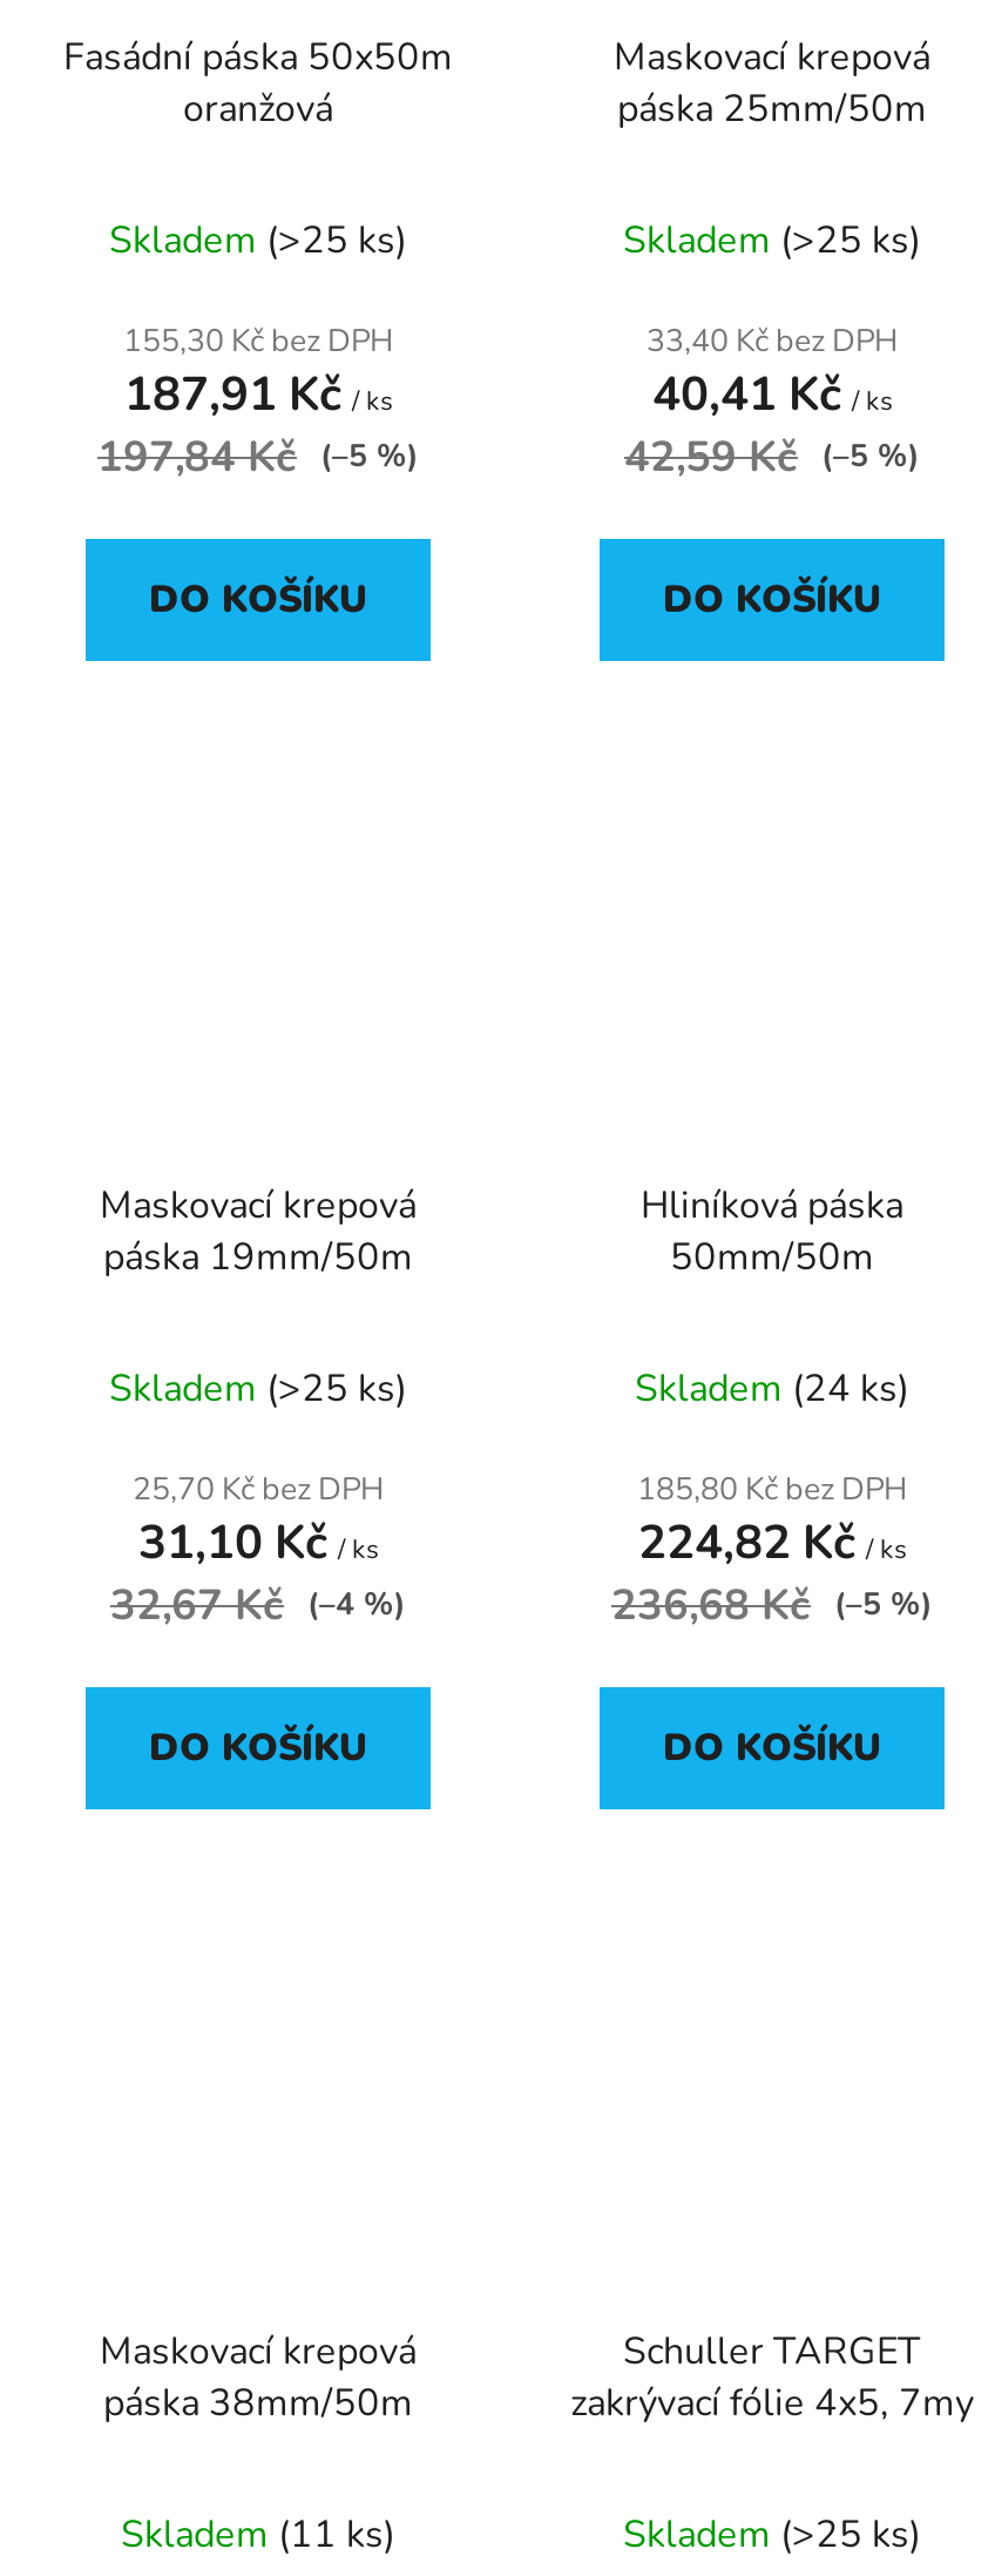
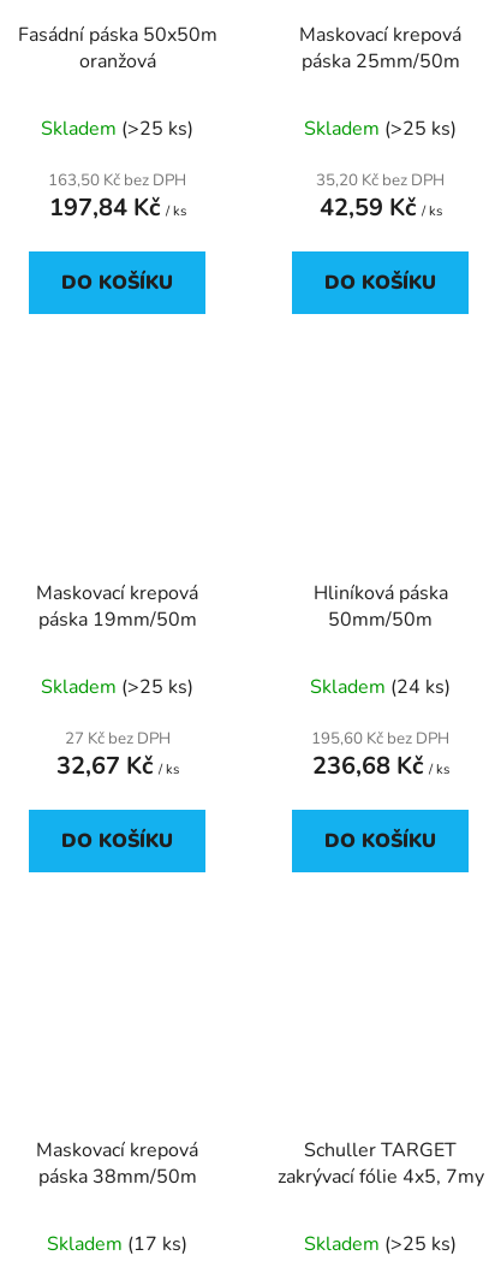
[97,321,419,485] 155,30 Kč bez DPH | 187,91 Kč / ks | 197,84 Kč (–5 %) -> [48,170,186,224] 163,50 Kč bez DPH | 197,84 Kč / ks
[624,321,920,485] 33,40 Kč bez DPH | 40,41 Kč / ks | 42,59 Kč (–5 %) -> [316,170,445,224] 35,20 Kč bez DPH | 42,59 Kč / ks
[110,1468,406,1632] 25,70 Kč bez DPH | 31,10 Kč / ks | 32,67 Kč (–4 %) -> [56,727,178,782] 27 Kč bez DPH | 32,67 Kč / ks
[611,1468,933,1632] 185,80 Kč bez DPH | 224,82 Kč / ks | 236,68 Kč (–5 %) -> [311,727,449,782] 195,60 Kč bez DPH | 236,68 Kč / ks
[121,2510,395,2561] Skladem (11 ks) -> [47,1231,187,1258] Skladem (17 ks)

